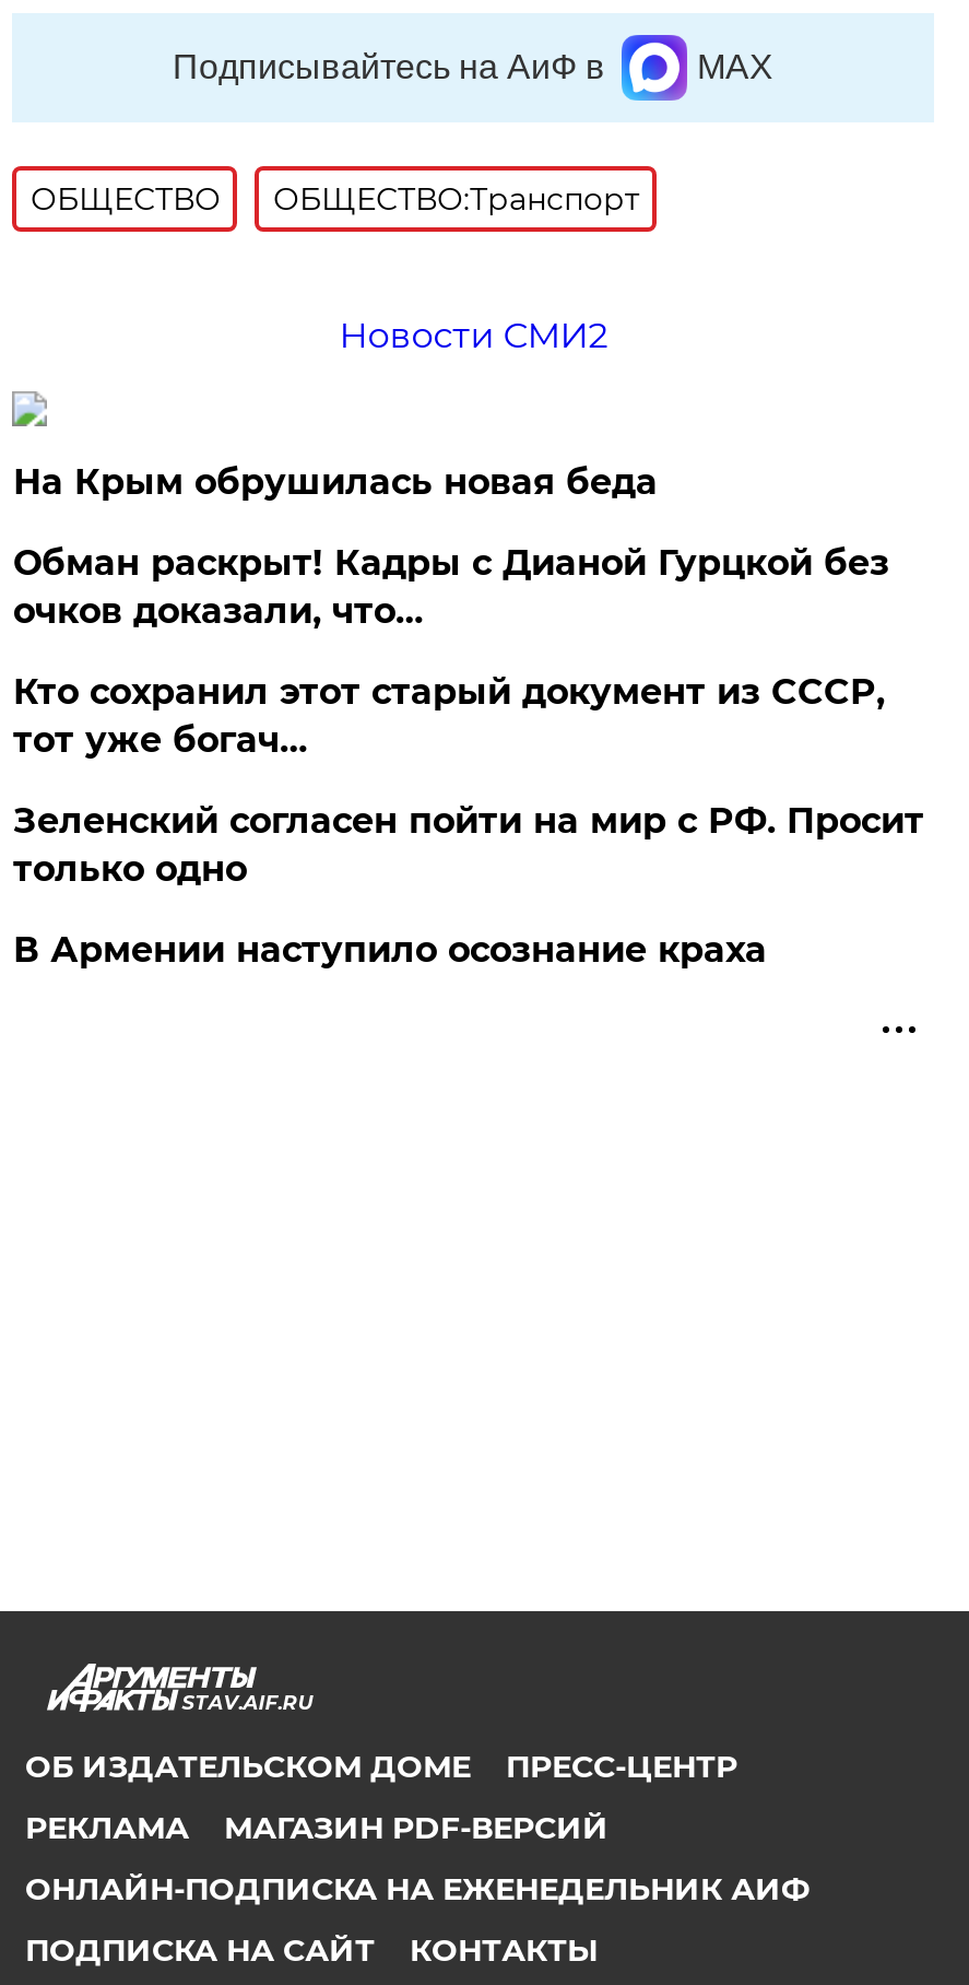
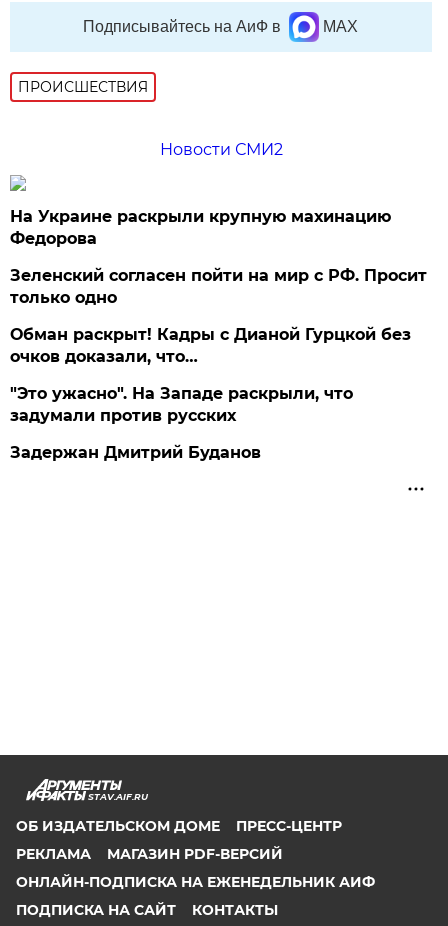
[30,178,640,218] ОБЩЕСТВО | ОБЩЕСТВО:Транспорт -> [18,77,148,95] ПРОИСШЕСТВИЯ
[13,460,885,760] На Крым обрушилась новая беда | Кто сохранил этот старый документ из СССР, | тот уже богач… -> [10,206,391,247] На Украине раскрыли крупную махинацию | Федорова
moved [13,541,889,631] -> [10,324,411,365]: Обман раскрыт! Кадры с Дианой Гурцкой без | очков доказали, что…
moved [13,799,924,889] -> [10,265,427,306]: Зеленский согласен пойти на мир с РФ. Просит | только одно
[13,928,767,970] В Армении наступило осознание краха -> [10,383,353,461] "Это ужасно". На Западе раскрыли, что | задумали против русских | Задержан Дмитрий Буданов

